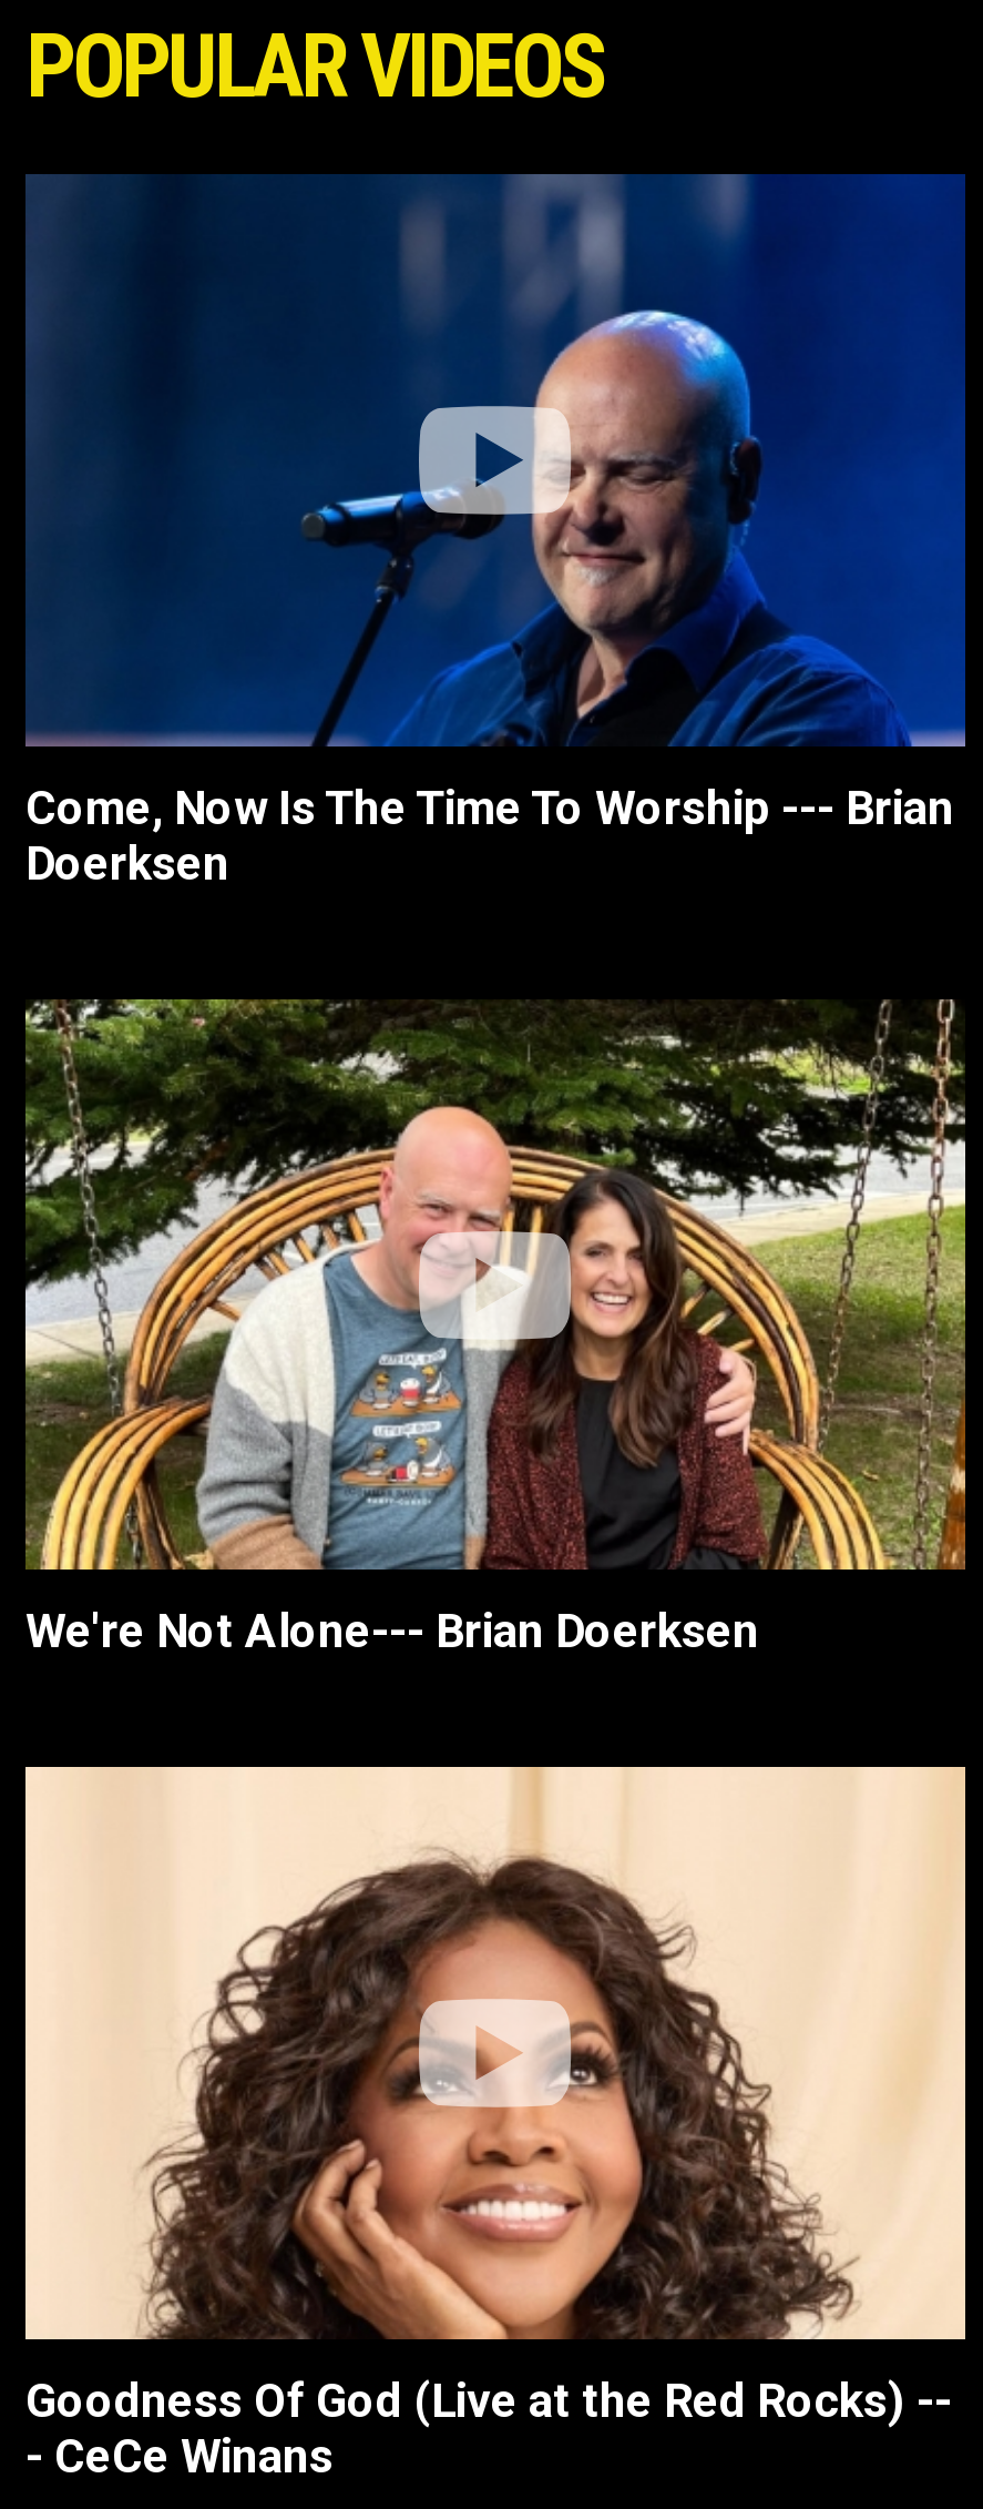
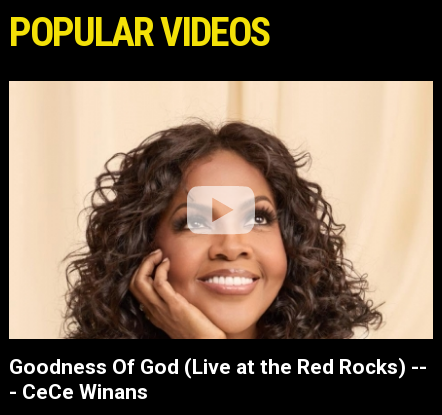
[25,174,967,890] [image] | Come, Now Is The Time To Worship --- Brian | Doerksen -> none
[23,997,967,1659] [image] | We're Not Alone--- Brian Doerksen -> none

